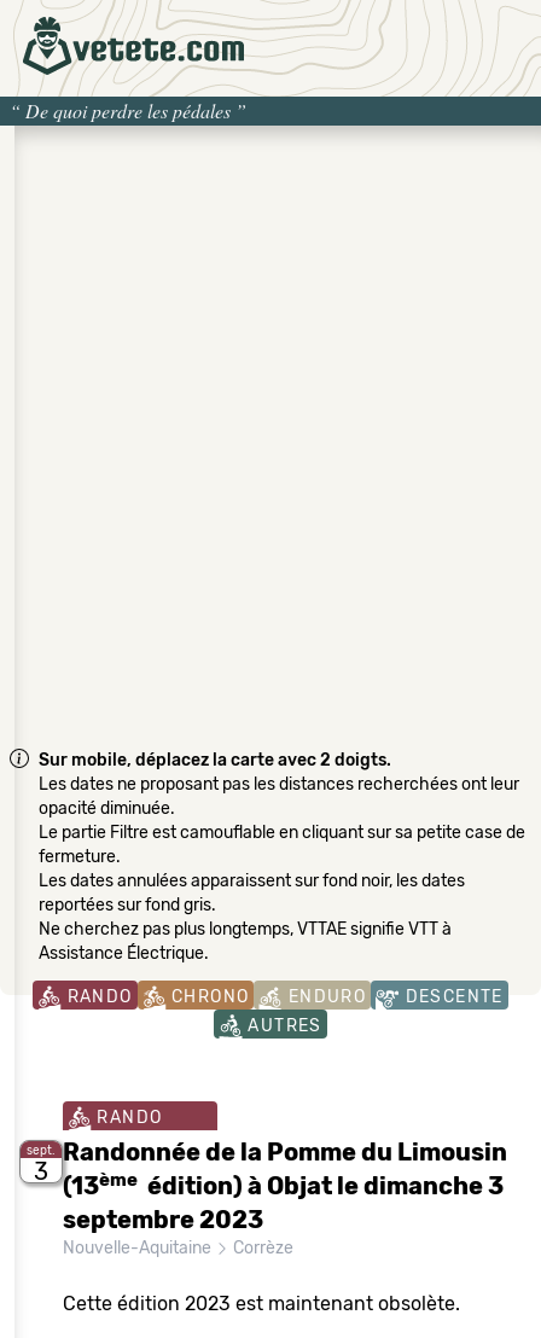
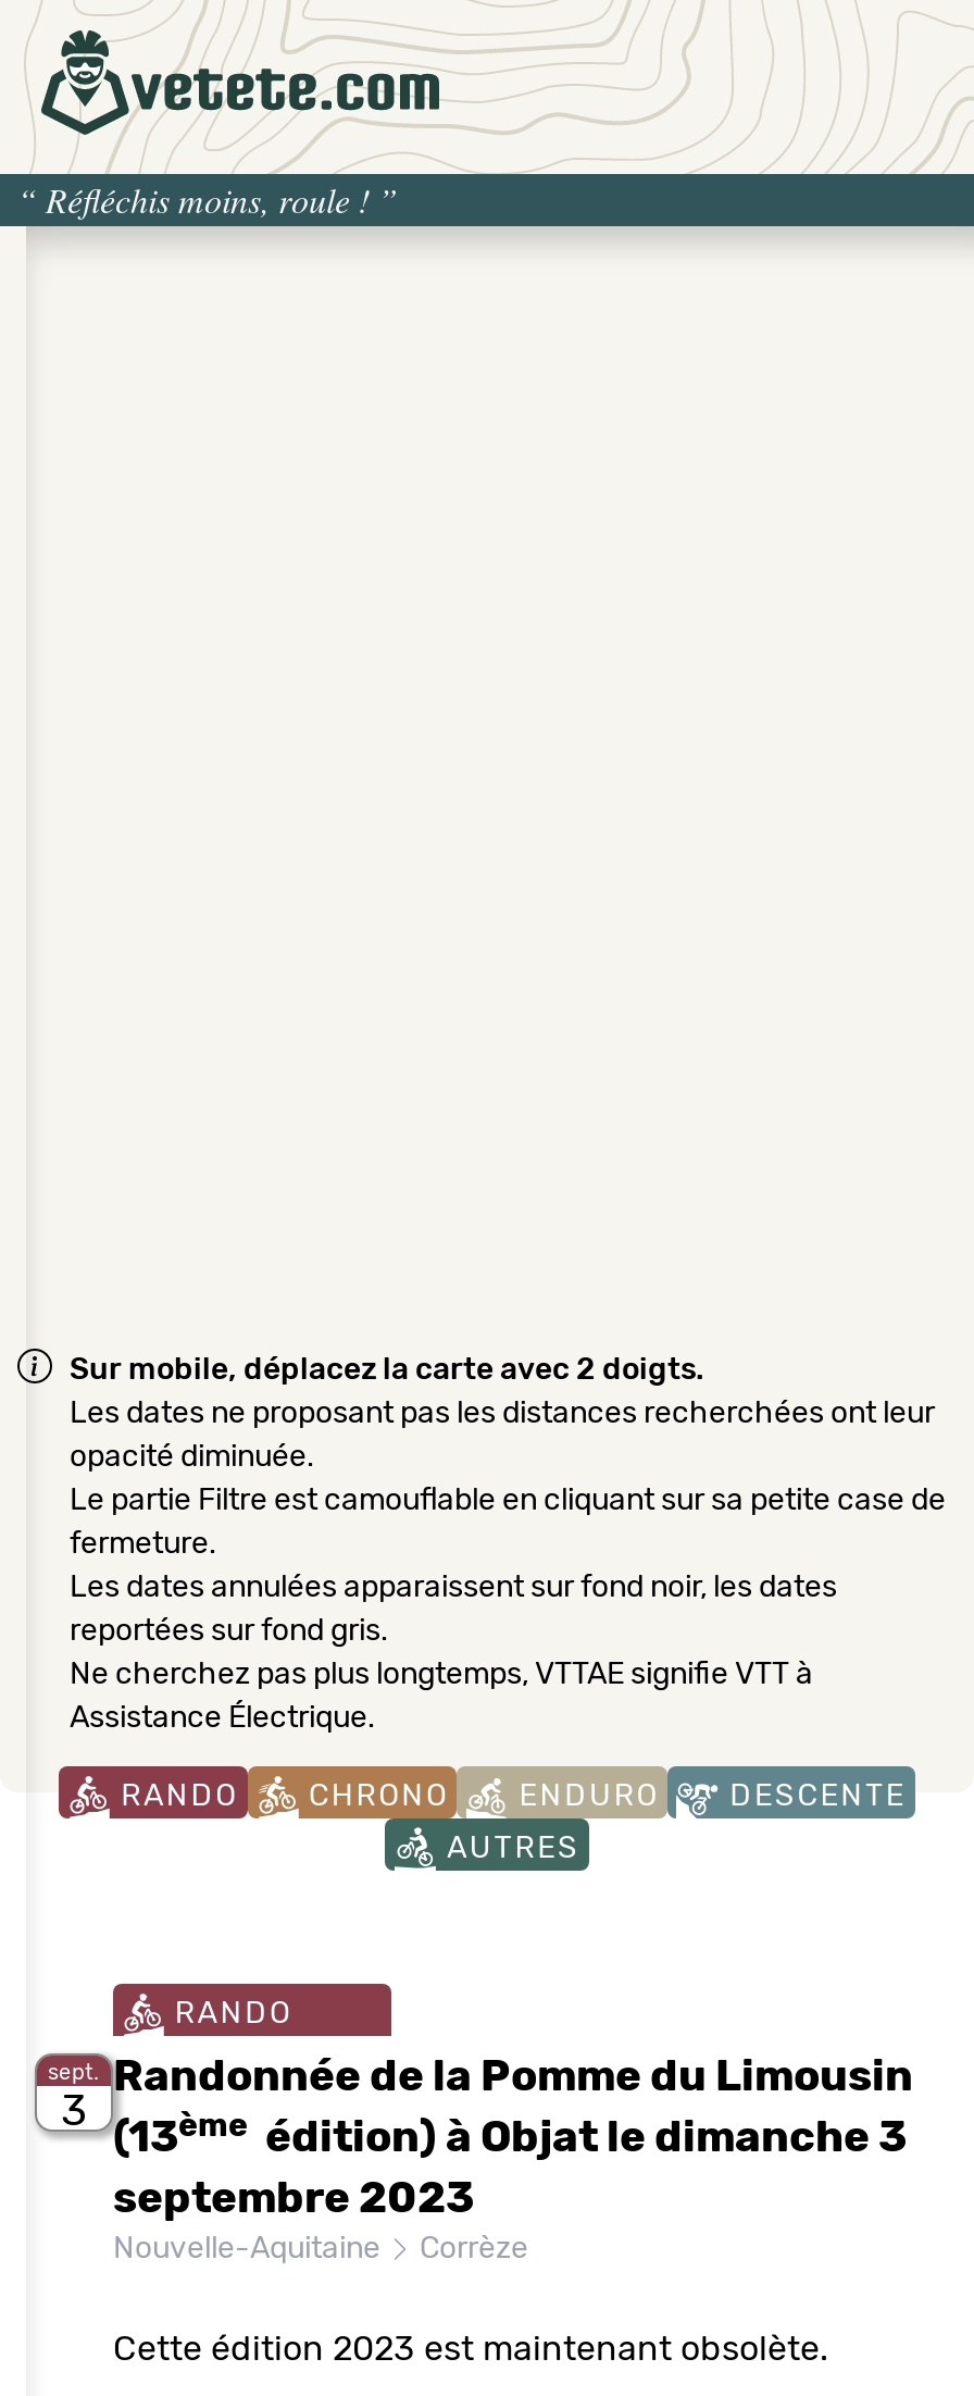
[10,98,246,123] “De quoi perdre les pédales” -> [17,176,398,222] “Réfléchis moins, roule !”

